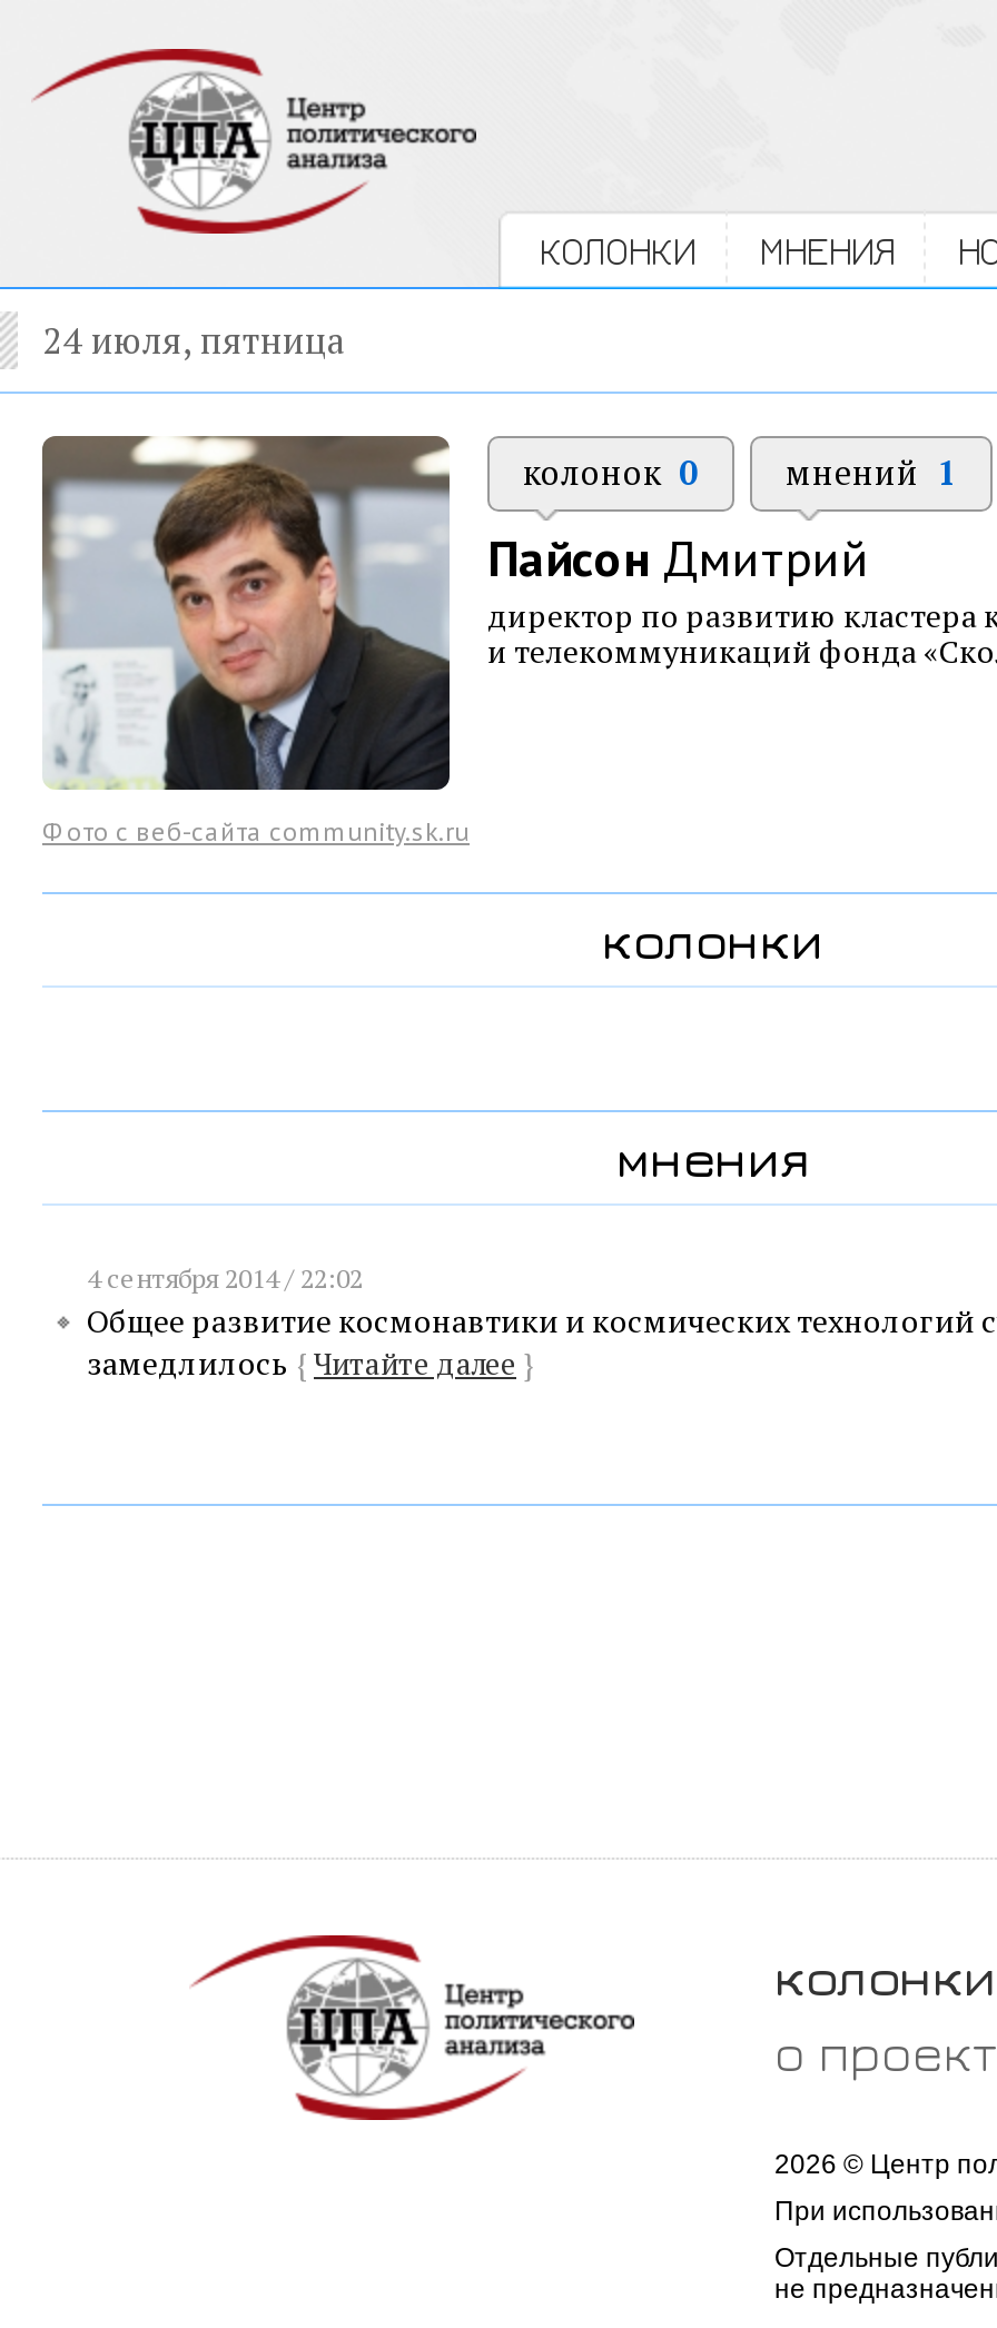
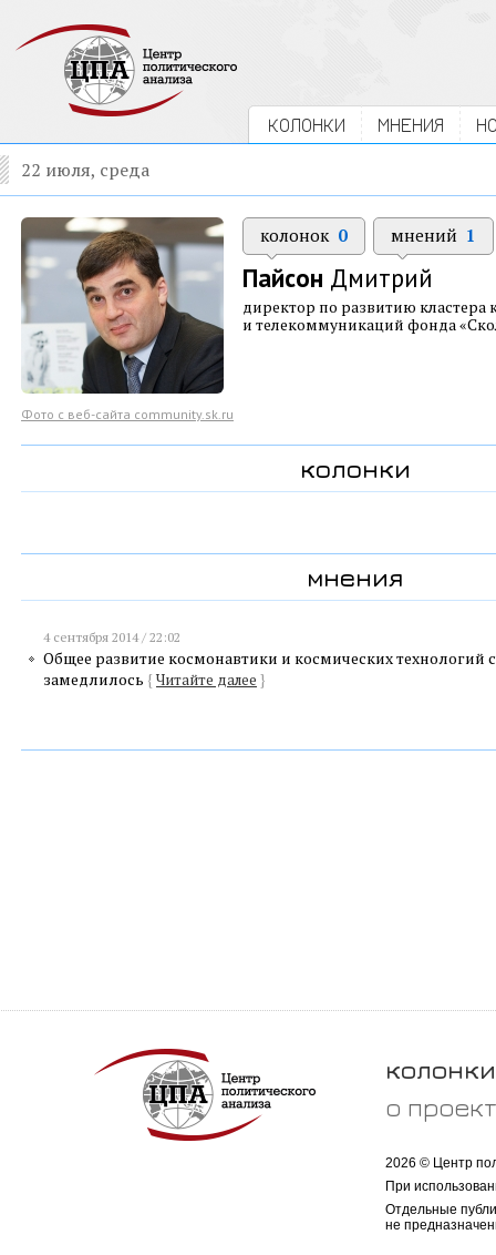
[42,316,345,365] 24 июля, пятница -> [21,157,149,182] 22 июля, среда

